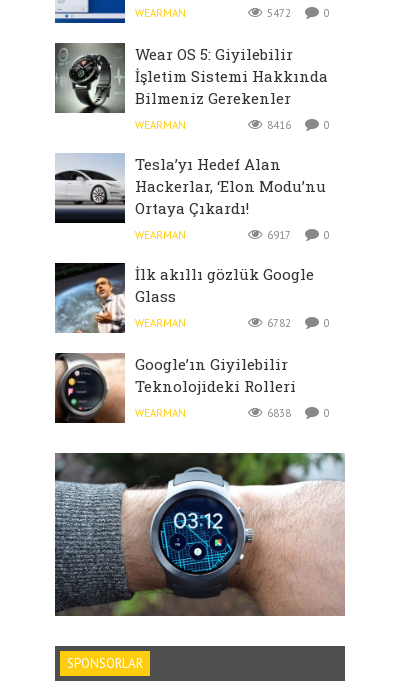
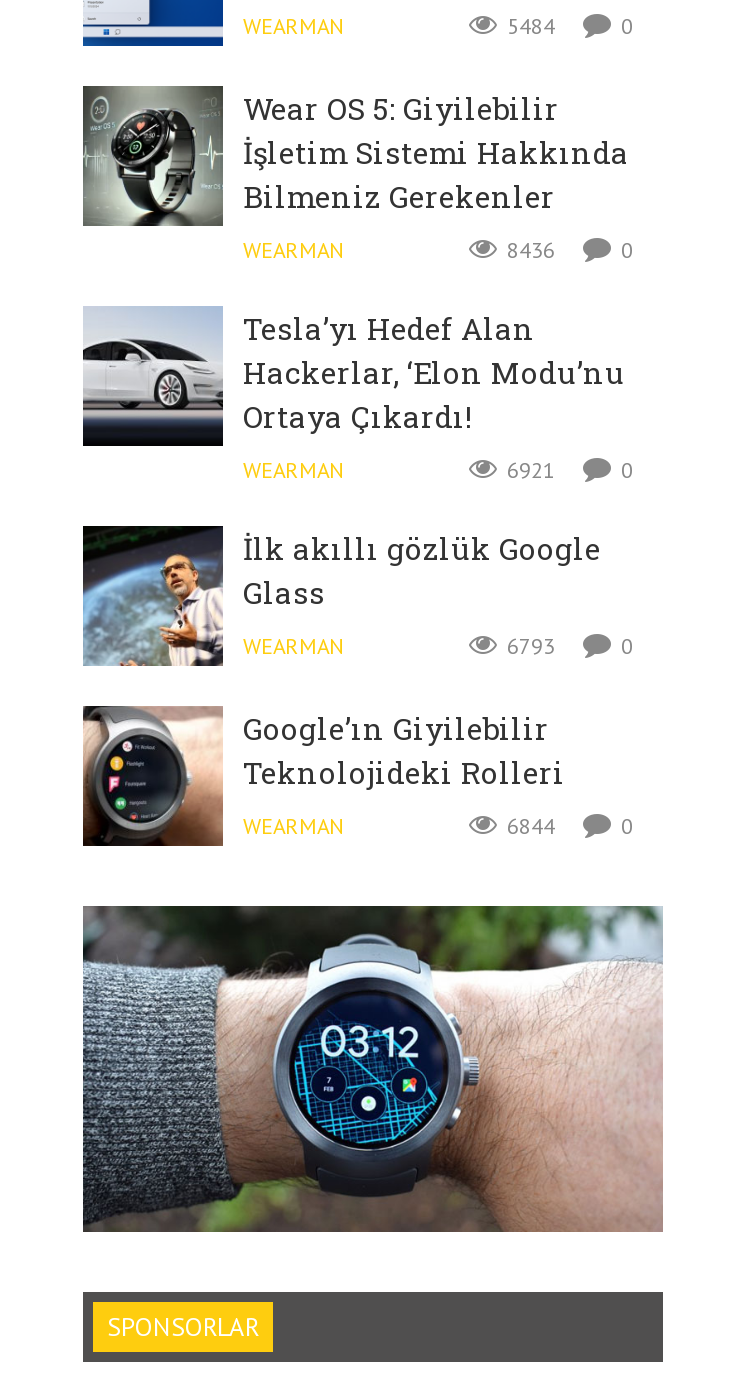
[264,6,291,20] 5472 -> [501,12,555,40] 5484
[264,118,291,132] 8416 -> [501,236,555,264] 8436
[264,228,291,242] 6917 -> [501,456,555,484] 6921
[264,316,291,330] 6782 -> [501,632,555,660] 6793
[264,406,291,420] 6838 -> [501,812,555,840] 6844

